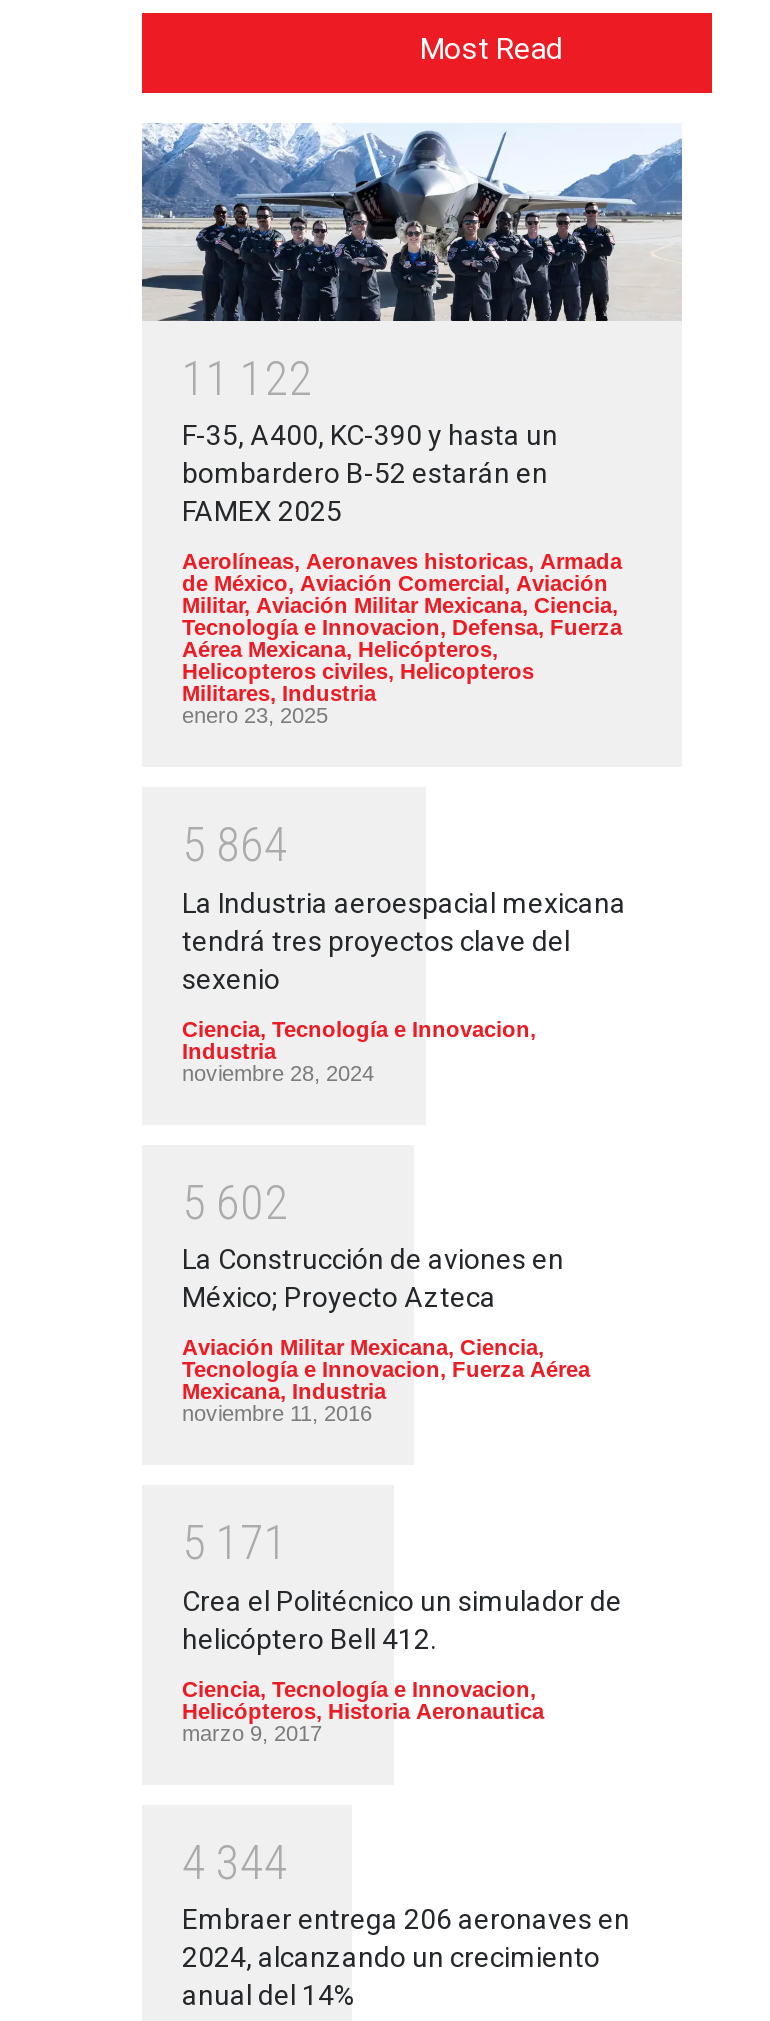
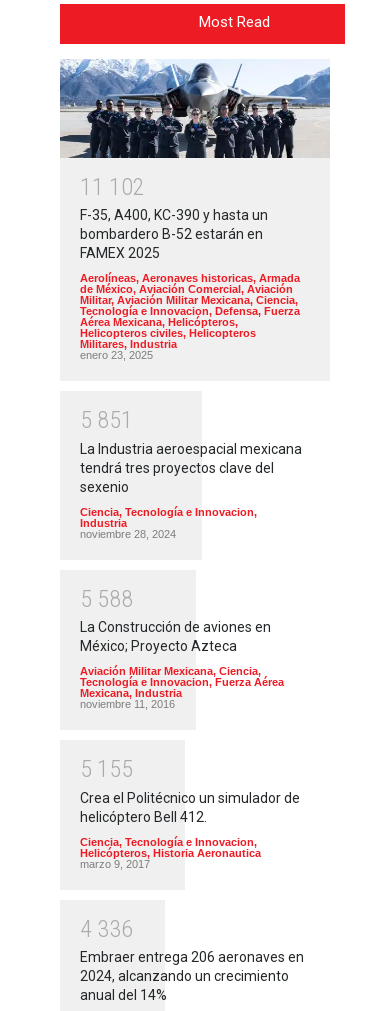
[182,351,312,407] 1 1 1 22 -> [80,173,145,201] 1 1 1 02
[182,818,288,874] 5 864 -> [80,406,133,434] 5 851
[182,1175,288,1231] 5 602 -> [80,585,133,613] 5 588
[182,1516,288,1572] 5 1 71 -> [80,755,133,783] 5 1 55
[182,1835,288,1891] 4 344 -> [80,915,133,943] 4 336

